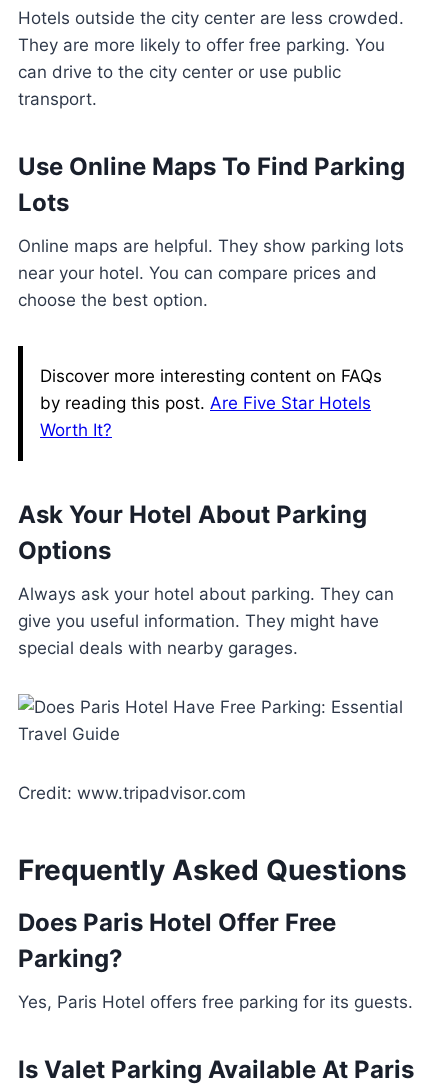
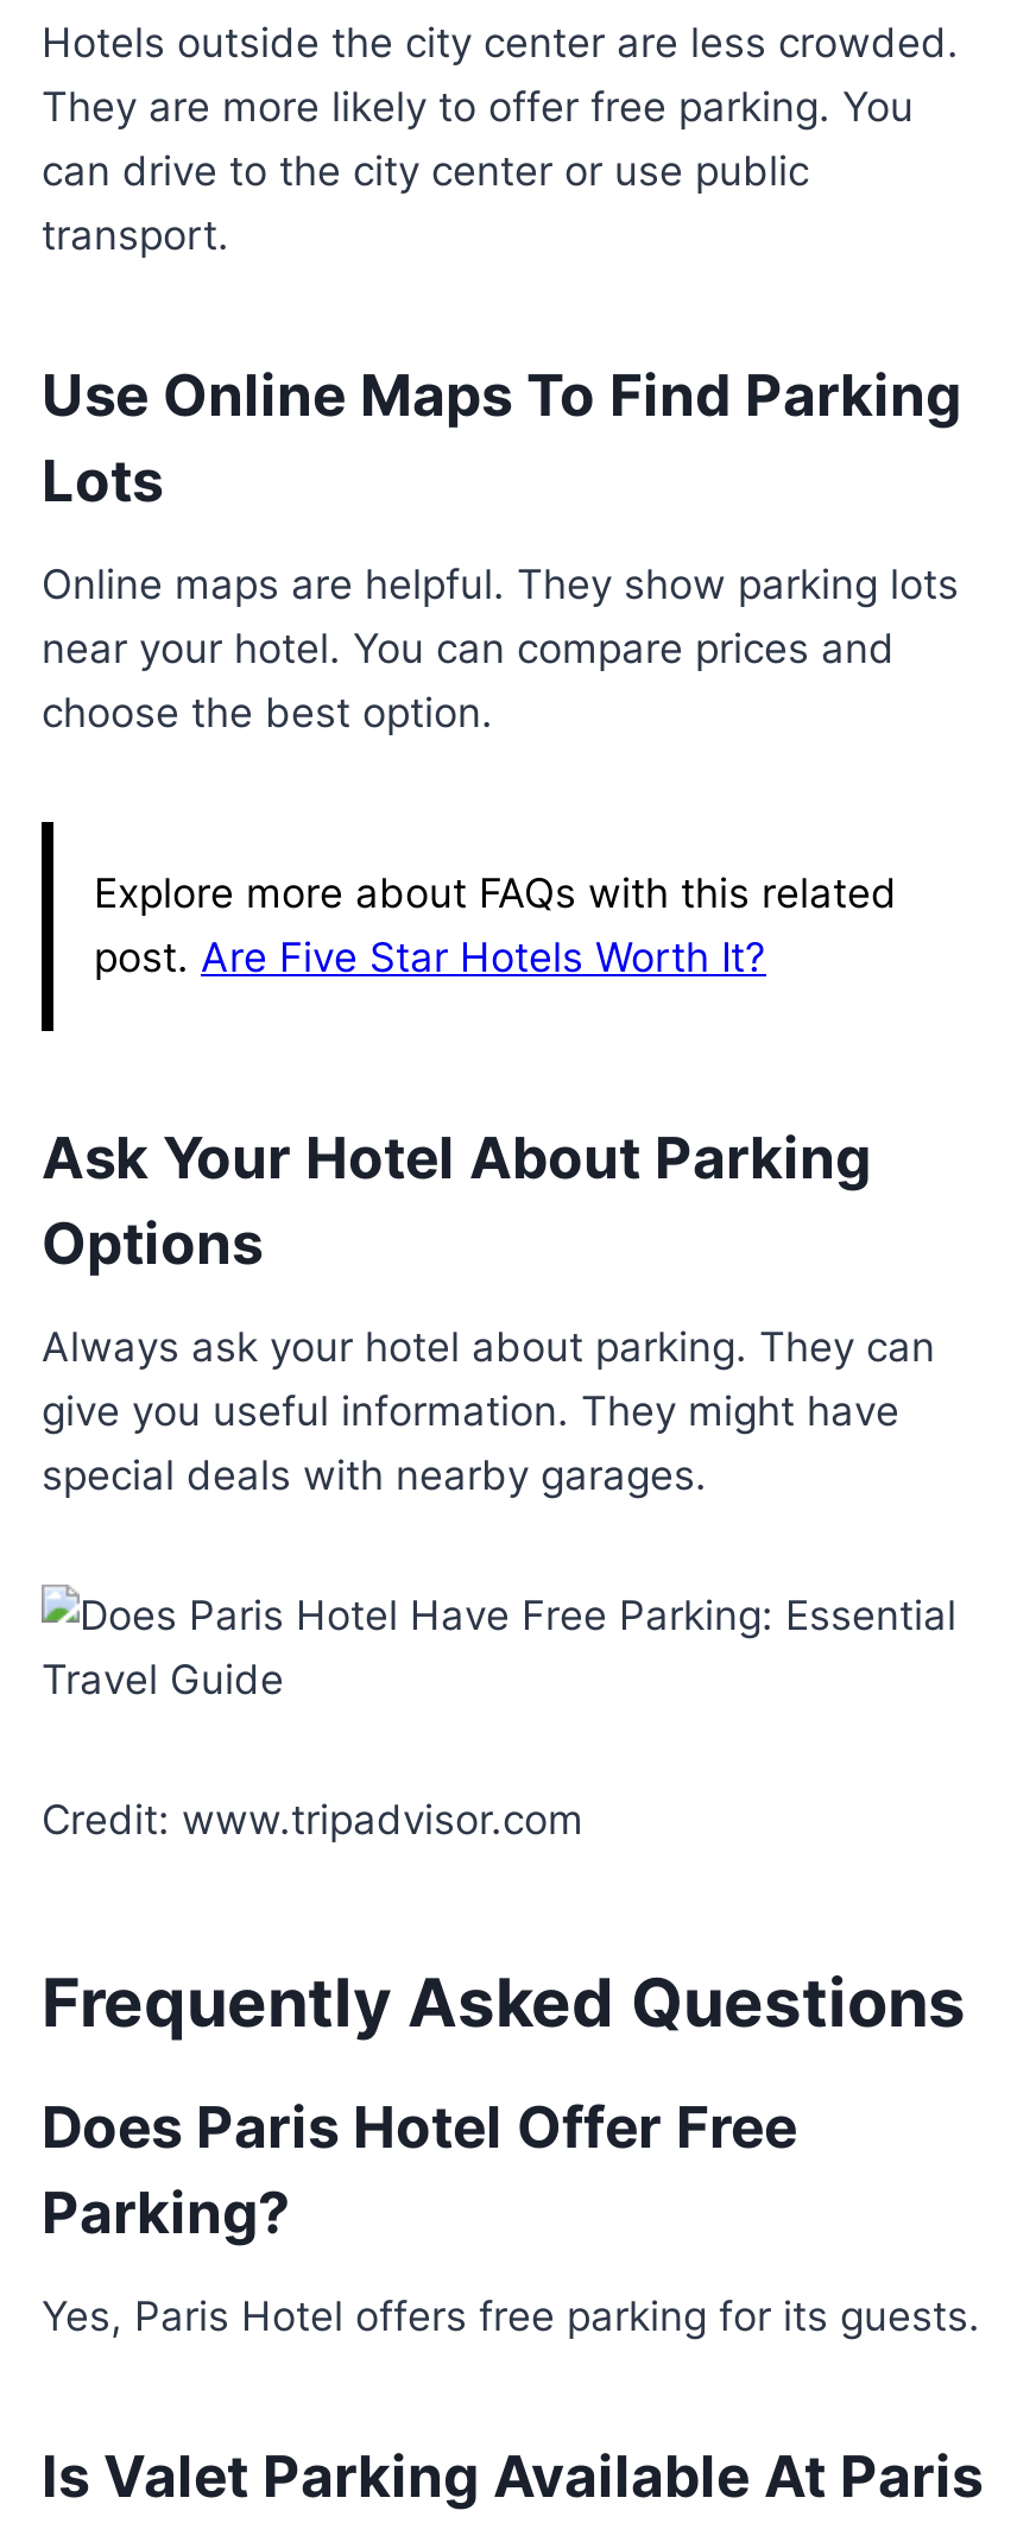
[40,366,382,440] Discover more interesting content on FAQs | by reading this post. Are Five Star Hotels | Worth It? -> [94,869,897,981] Explore more about FAQs with this related | post. Are Five Star Hotels Worth It?

